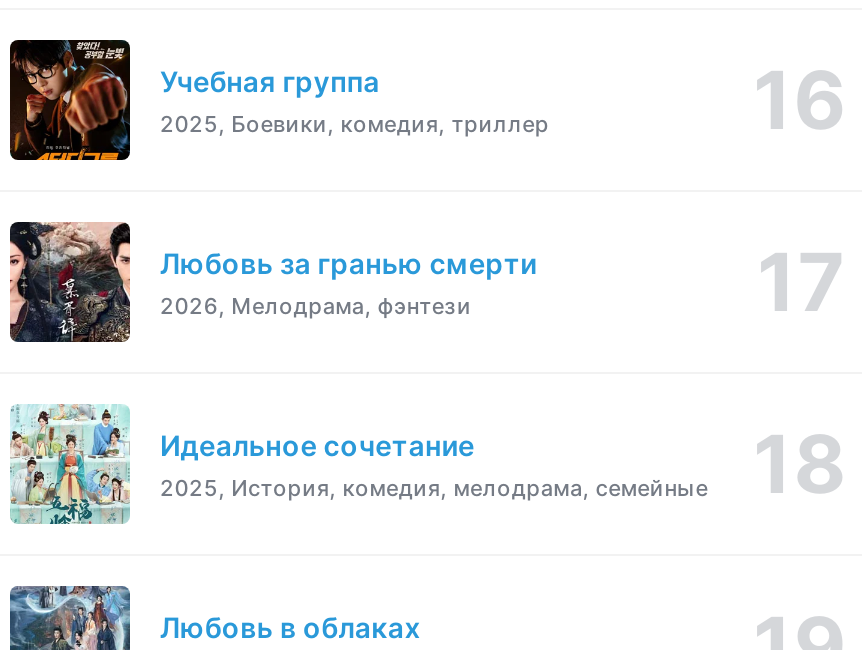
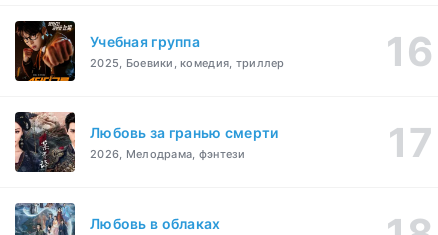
[10,406,708,526] [image] | Идеальное сочетание | 2025, История, комедия, мелодрама, семейные -> none

